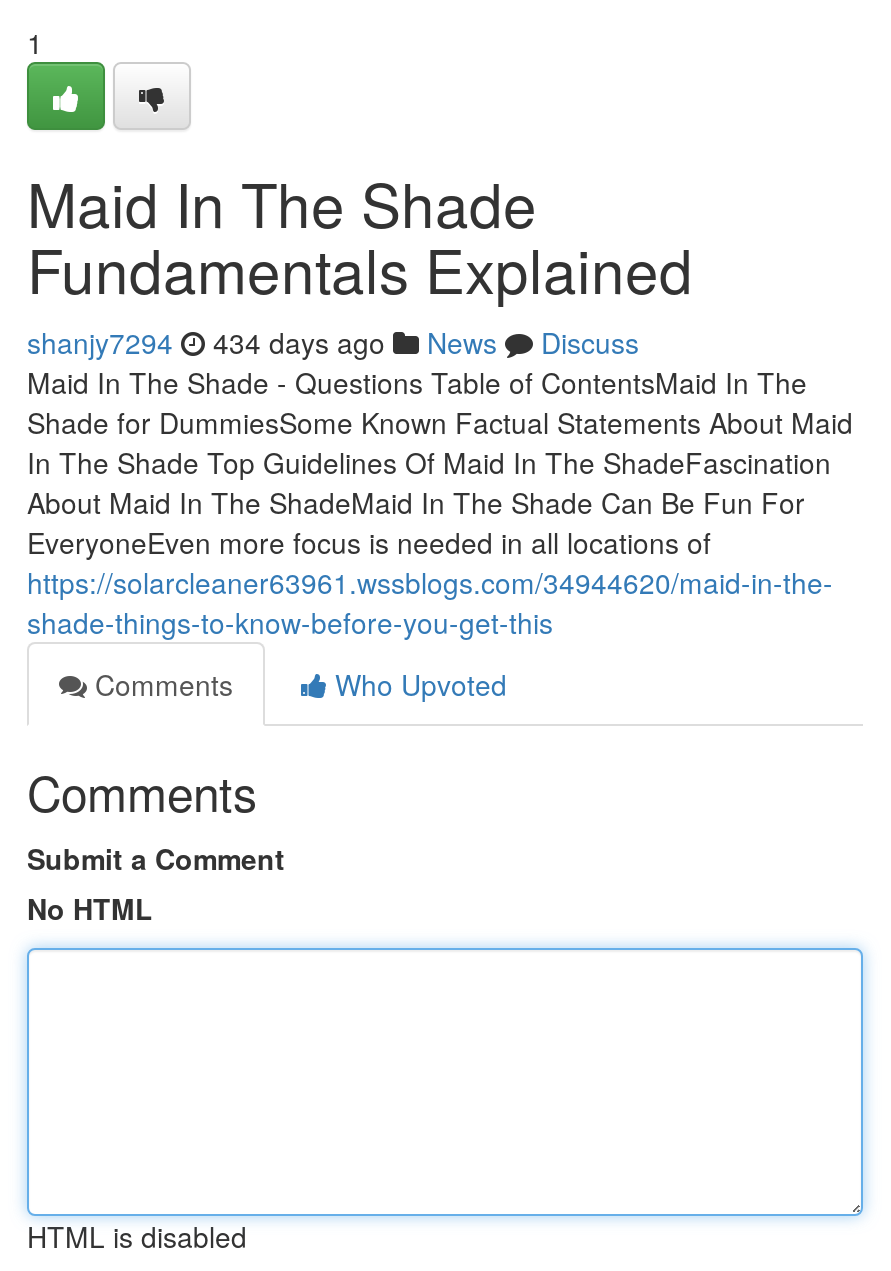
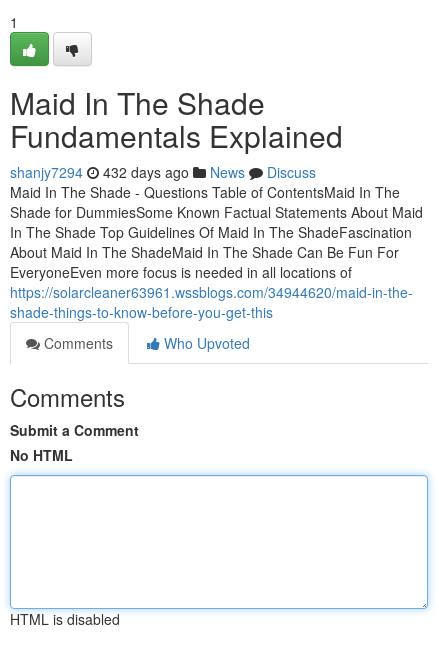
[27,322,639,362] shanjy7294 434 days ago News Discuss -> [10,162,316,182] shanjy7294 432 days ago News Discuss

